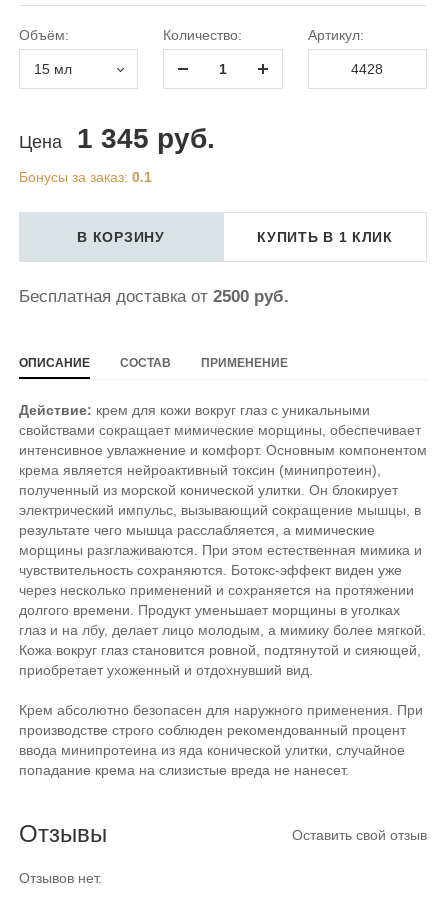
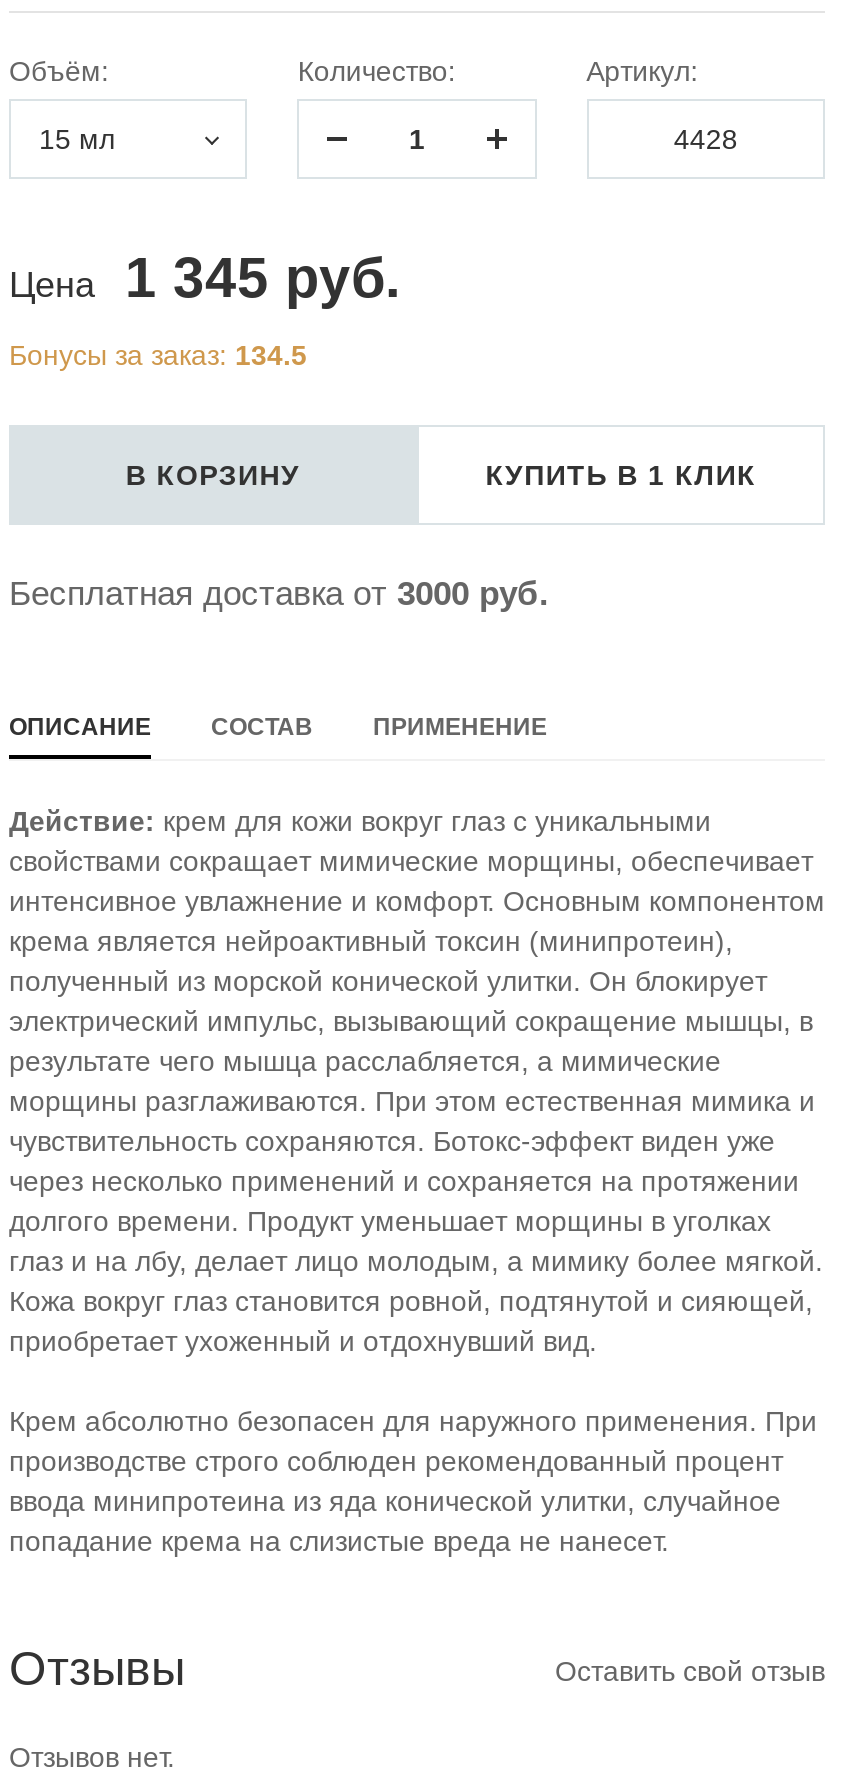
[19,169,152,185] Бонусы за заказ: 0.1 -> [9,339,307,371] Бонусы за заказ: 134.5
[19,287,289,306] Бесплатная доставка от 2500 руб. -> [9,575,549,613] Бесплатная доставка от 3000 руб.

